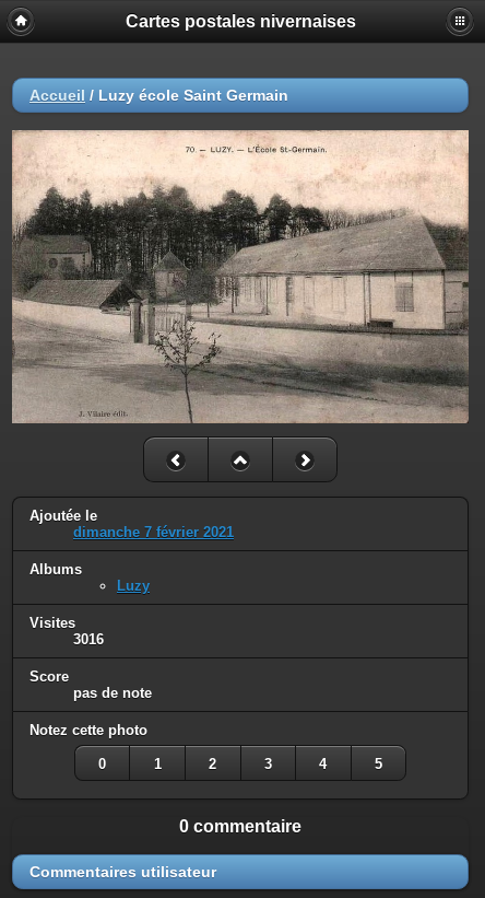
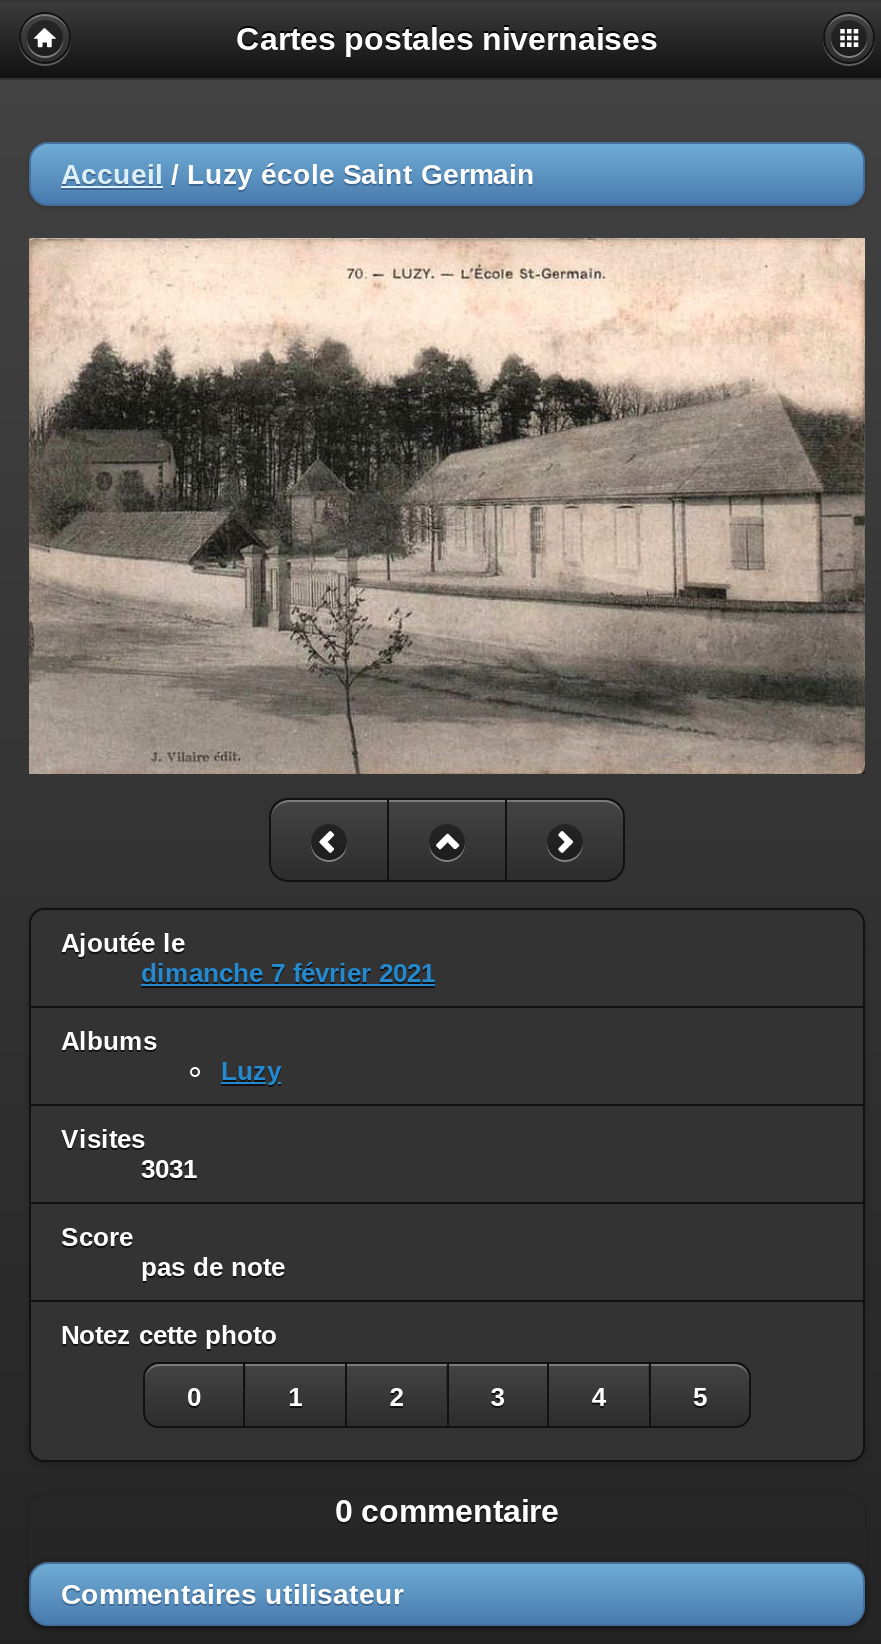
[73,631,104,647] 3016 -> [141,1154,197,1184] 3031

